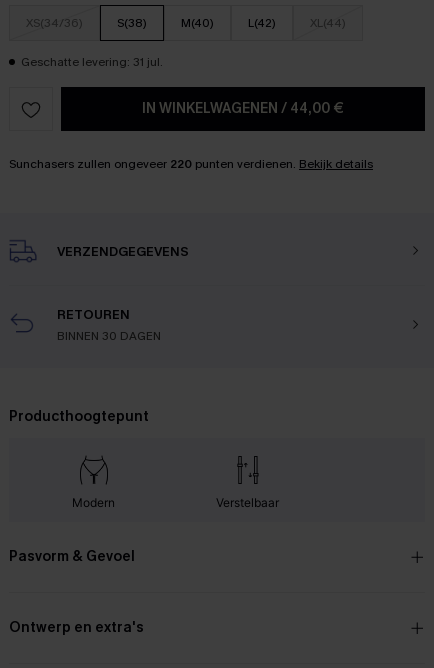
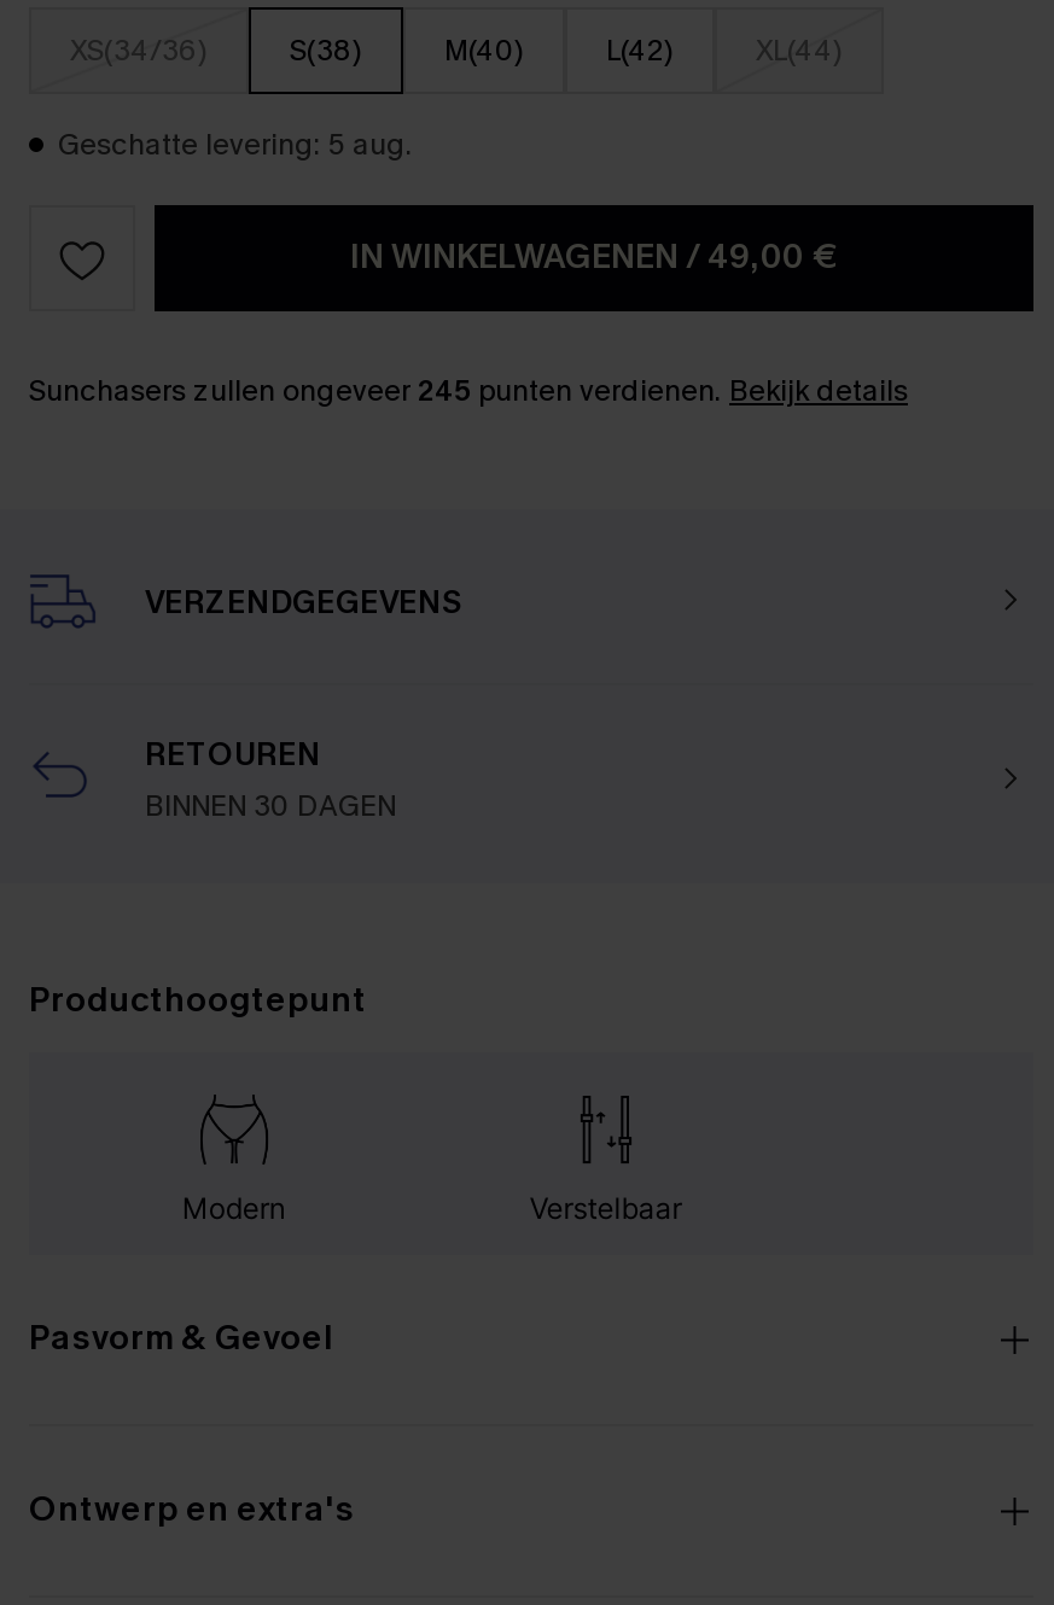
[21,54,163,70] Geschatte levering: 31 jul. -> [58,126,413,164] Geschatte levering: 5 aug.
[142,99,344,118] IN WINKELWAGENEN / 44,00 € -> [350,234,838,280] IN WINKELWAGENEN / 49,00 €
[9,156,373,172] Sunchasers zullen ongeveer 220 punten verdienen. Bekijk details -> [29,372,908,410] Sunchasers zullen ongeveer 245 punten verdienen. Bekijk details

